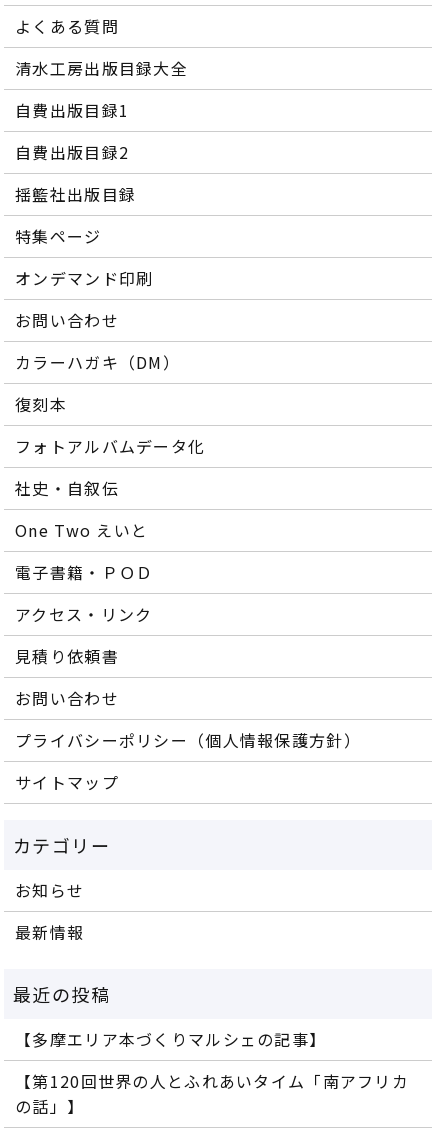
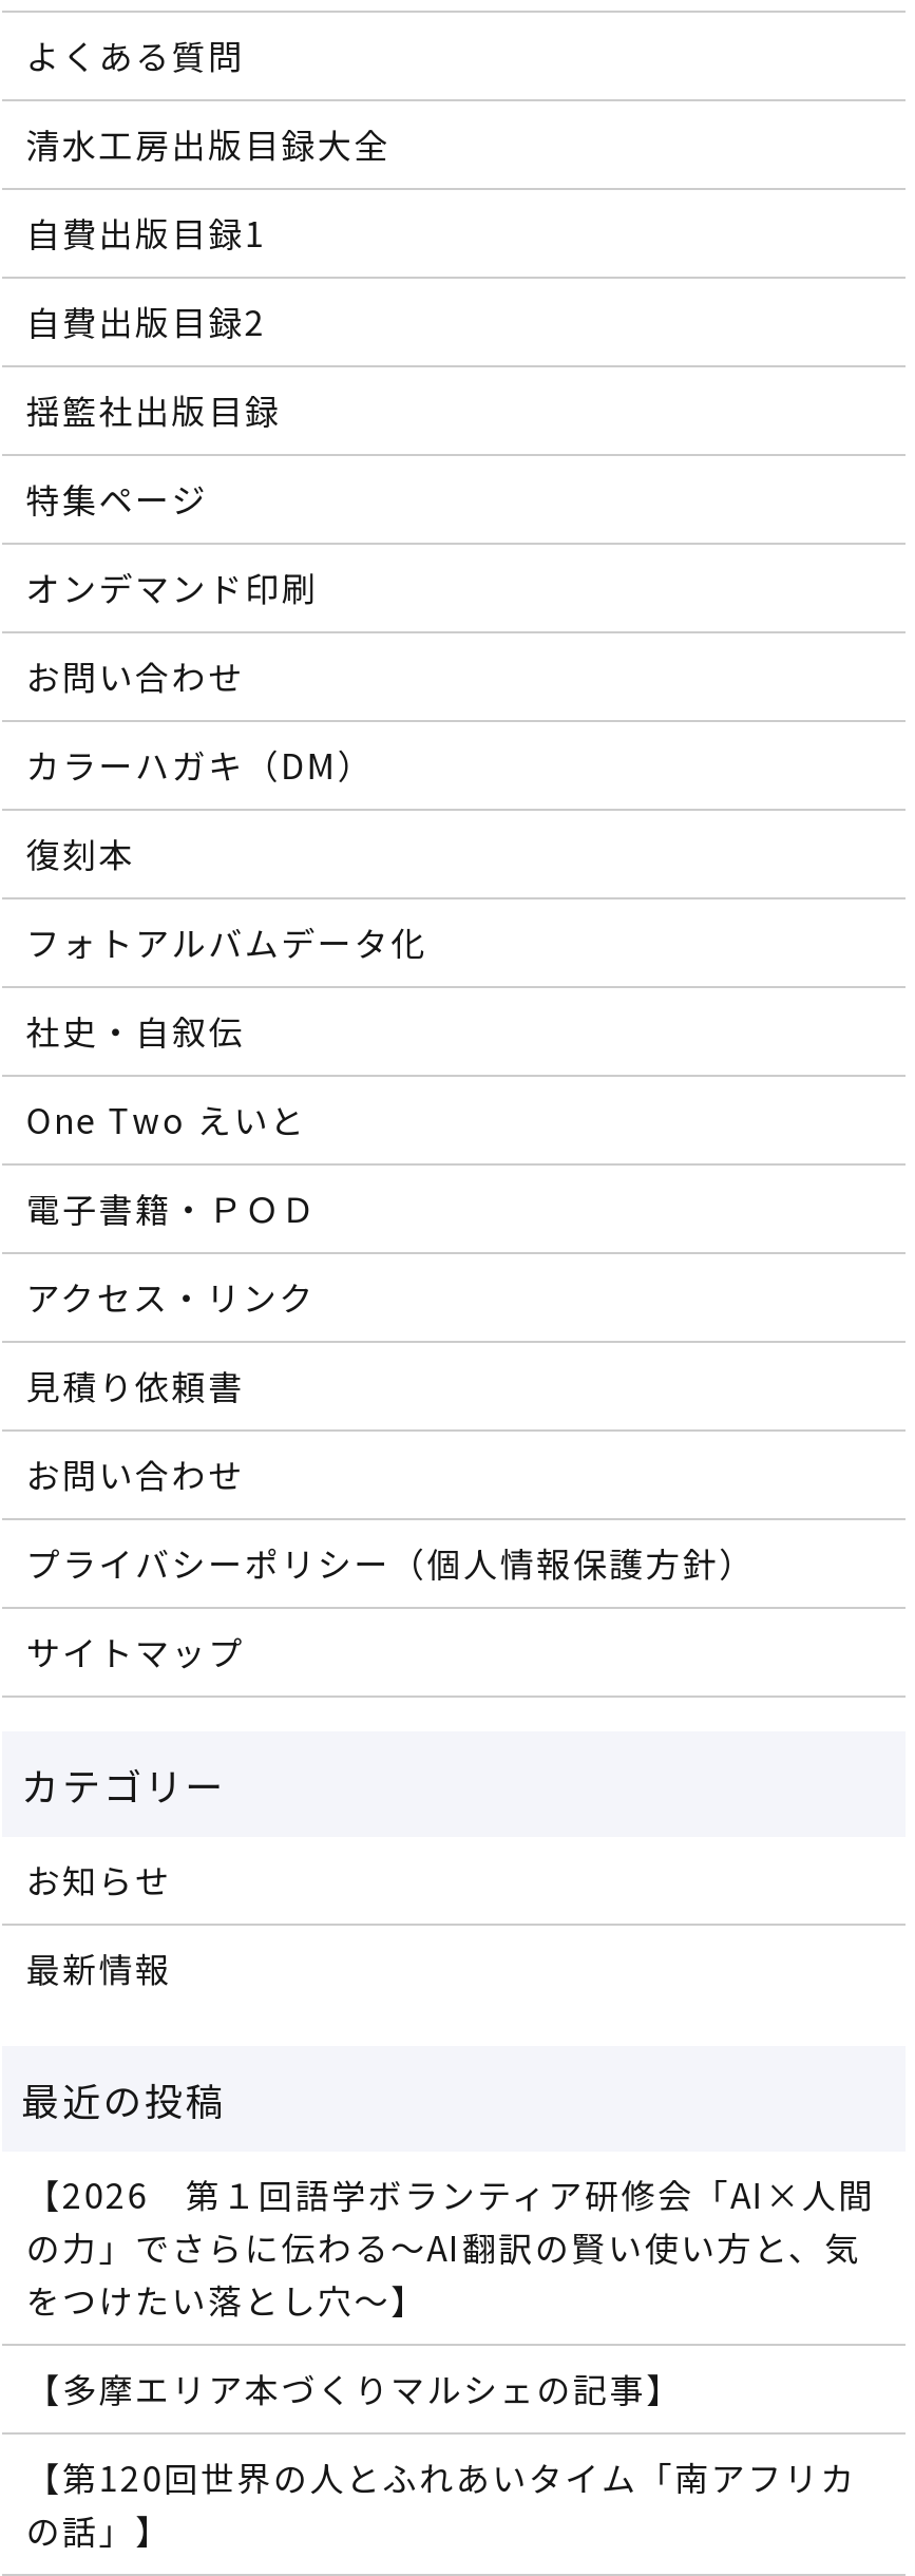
none -> [26,2169,875,2325] 【2026 第１回語学ボランティア研修会「AI×人間 | の力」でさらに伝わる～AI翻訳の賢い使い方と、気 | をつけたい落とし穴～】

